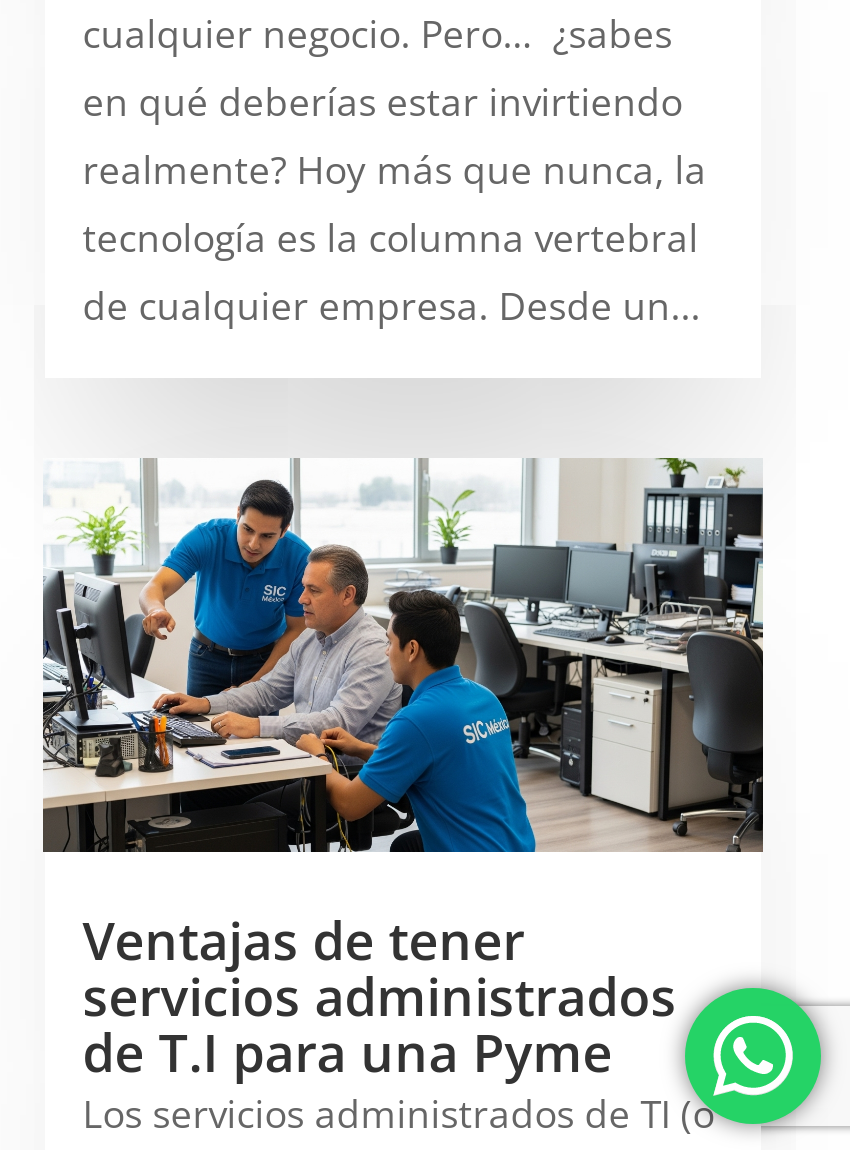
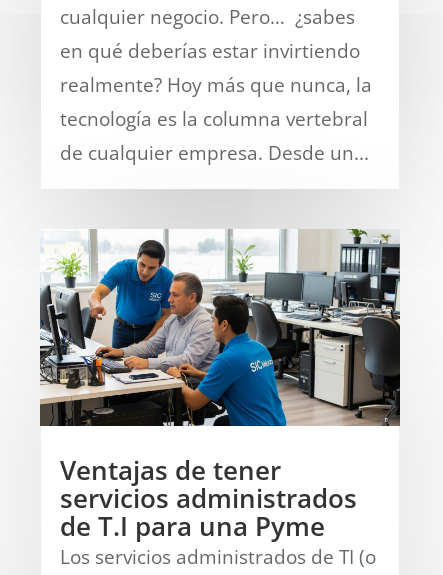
[679,980,827,1132] [image] -> none

